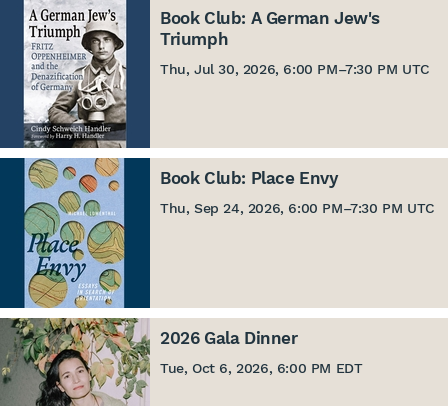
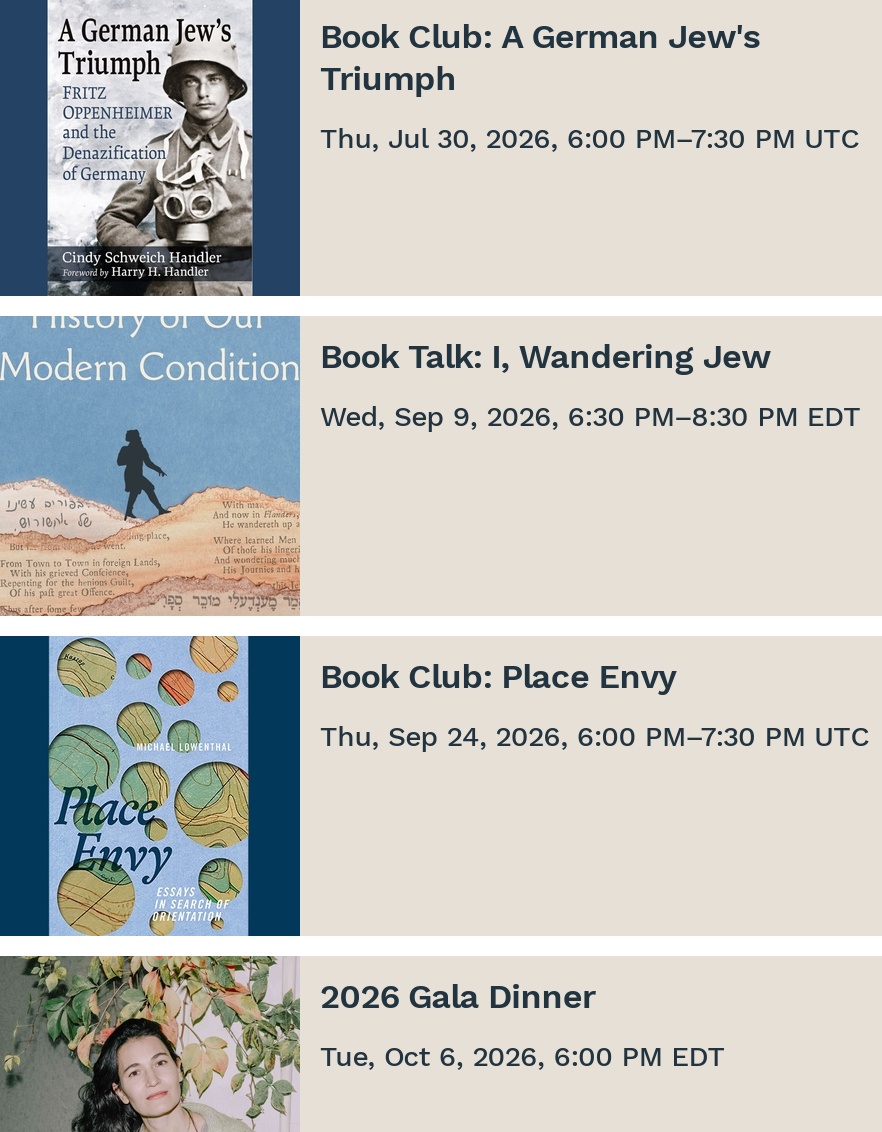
none -> [6,316,860,618] [image] | Book Talk: I, Wandering Jew | Wed, Sep 9, 2026, 6:30 PM–8:30 PM EDT

